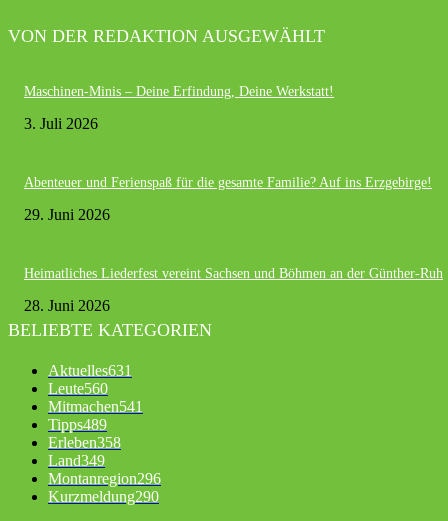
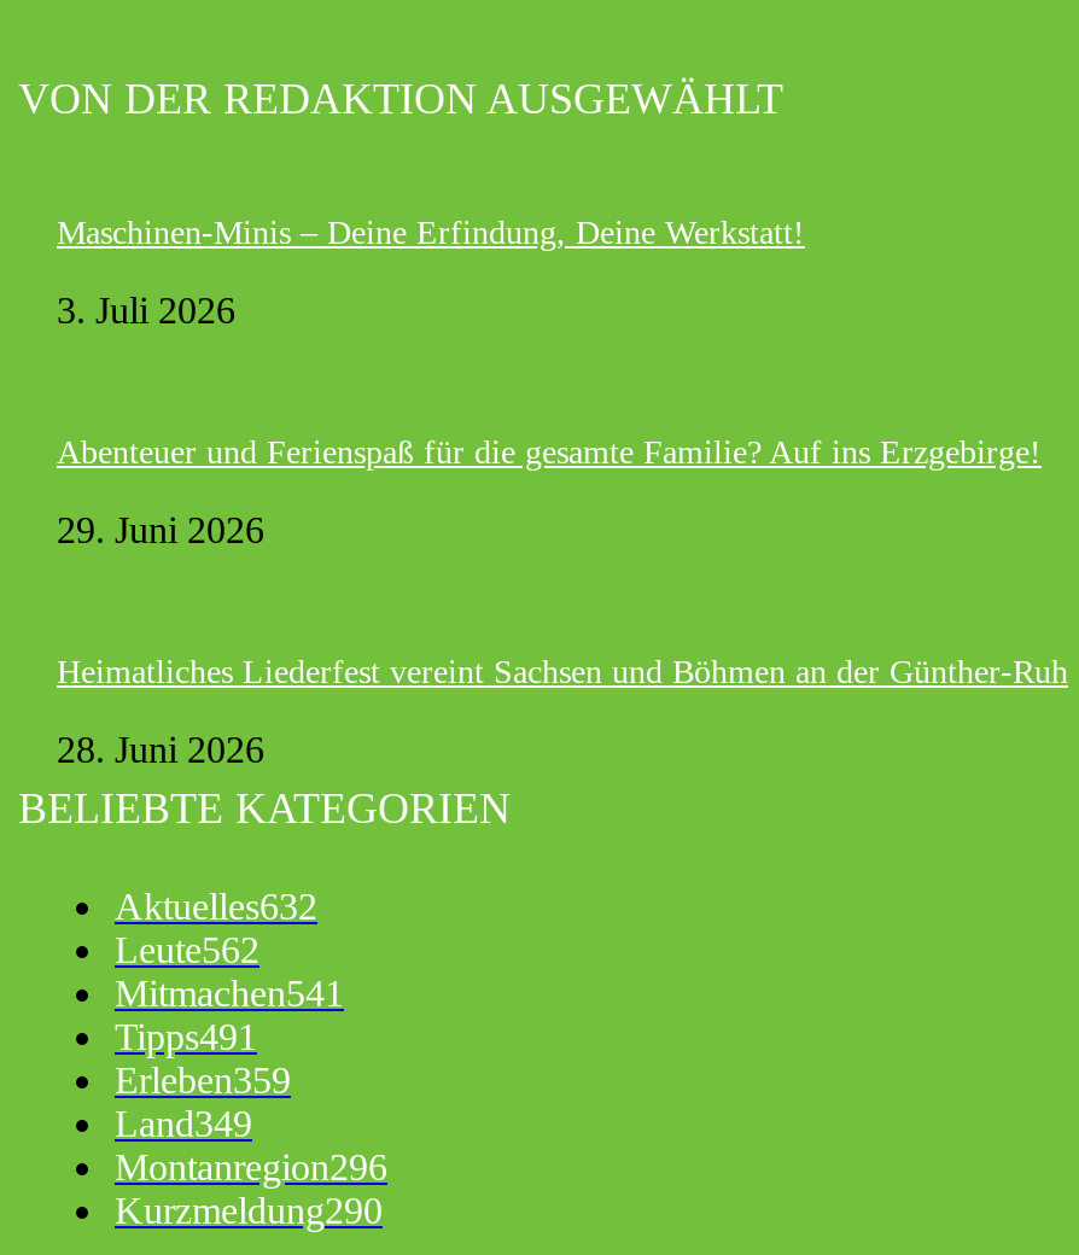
[48,362,132,379] Aktuelles631 -> [115,886,317,927] Aktuelles632
[48,380,108,397] Leute560 -> [115,929,259,970] Leute562
[48,416,107,433] Tipps489 -> [115,1016,257,1057] Tipps491
[48,434,121,451] Erleben358 -> [115,1060,291,1101] Erleben359

